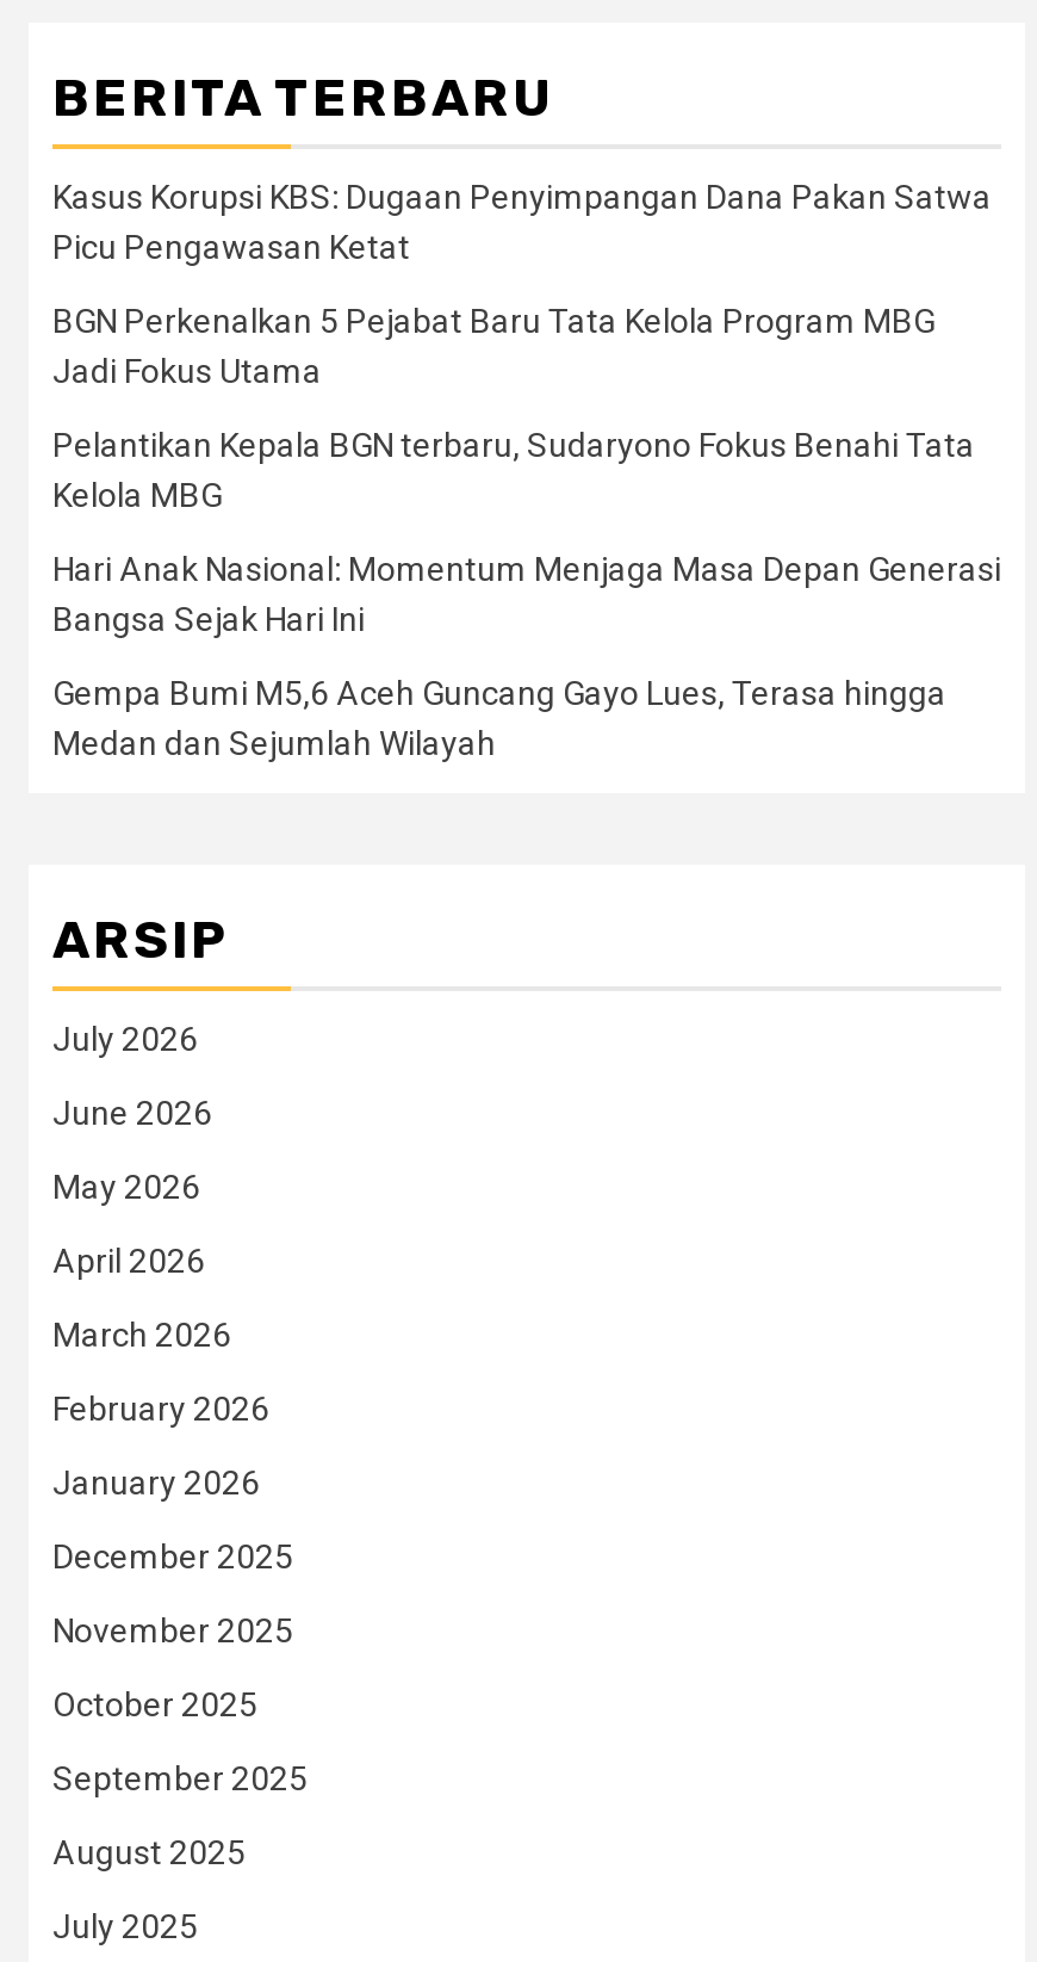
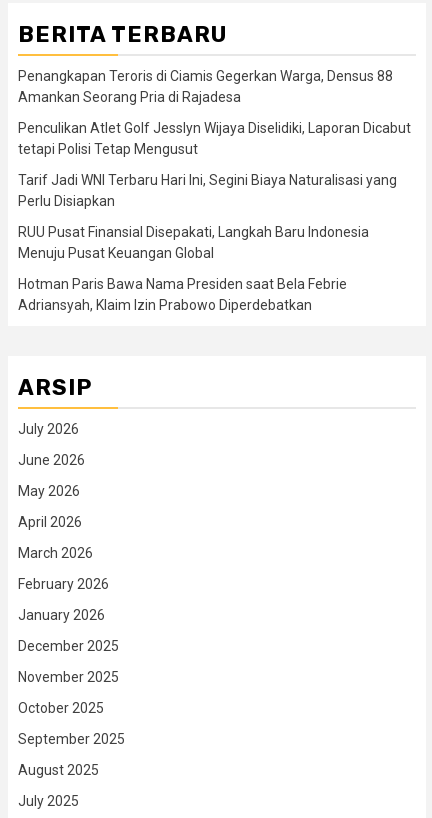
[52,177,992,265] Kasus Korupsi KBS: Dugaan Penyimpangan Dana Pakan Satwa | Picu Pengawasan Ketat -> [18,68,393,105] Penangkapan Teroris di Ciamis Gegerkan Warga, Densus 88 | Amankan Seorang Pria di Rajadesa
[52,301,934,390] BGN Perkenalkan 5 Pejabat Baru Tata Kelola Program MBG | Jadi Fokus Utama -> [18,120,411,157] Penculikan Atlet Golf Jesslyn Wijaya Diselidiki, Laporan Dicabut | tetapi Polisi Tetap Mengusut
[52,425,975,514] Pelantikan Kepala BGN terbaru, Sudaryono Fokus Benahi Tata | Kelola MBG -> [18,172,397,209] Tarif Jadi WNI Terbaru Hari Ini, Segini Biaya Naturalisasi yang | Perlu Disiapkan
[52,549,1001,638] Hari Anak Nasional: Momentum Menjaga Masa Depan Generasi | Bangsa Sejak Hari Ini -> [18,224,369,261] RUU Pusat Finansial Disepakati, Langkah Baru Indonesia | Menuju Pusat Keuangan Global
[52,673,946,762] Gempa Bumi M5,6 Aceh Guncang Gayo Lues, Terasa hingga | Medan dan Sejumlah Wilayah -> [18,276,347,313] Hotman Paris Bawa Nama Presiden saat Bela Febrie | Adriansyah, Klaim Izin Prabowo Diperdebatkan

